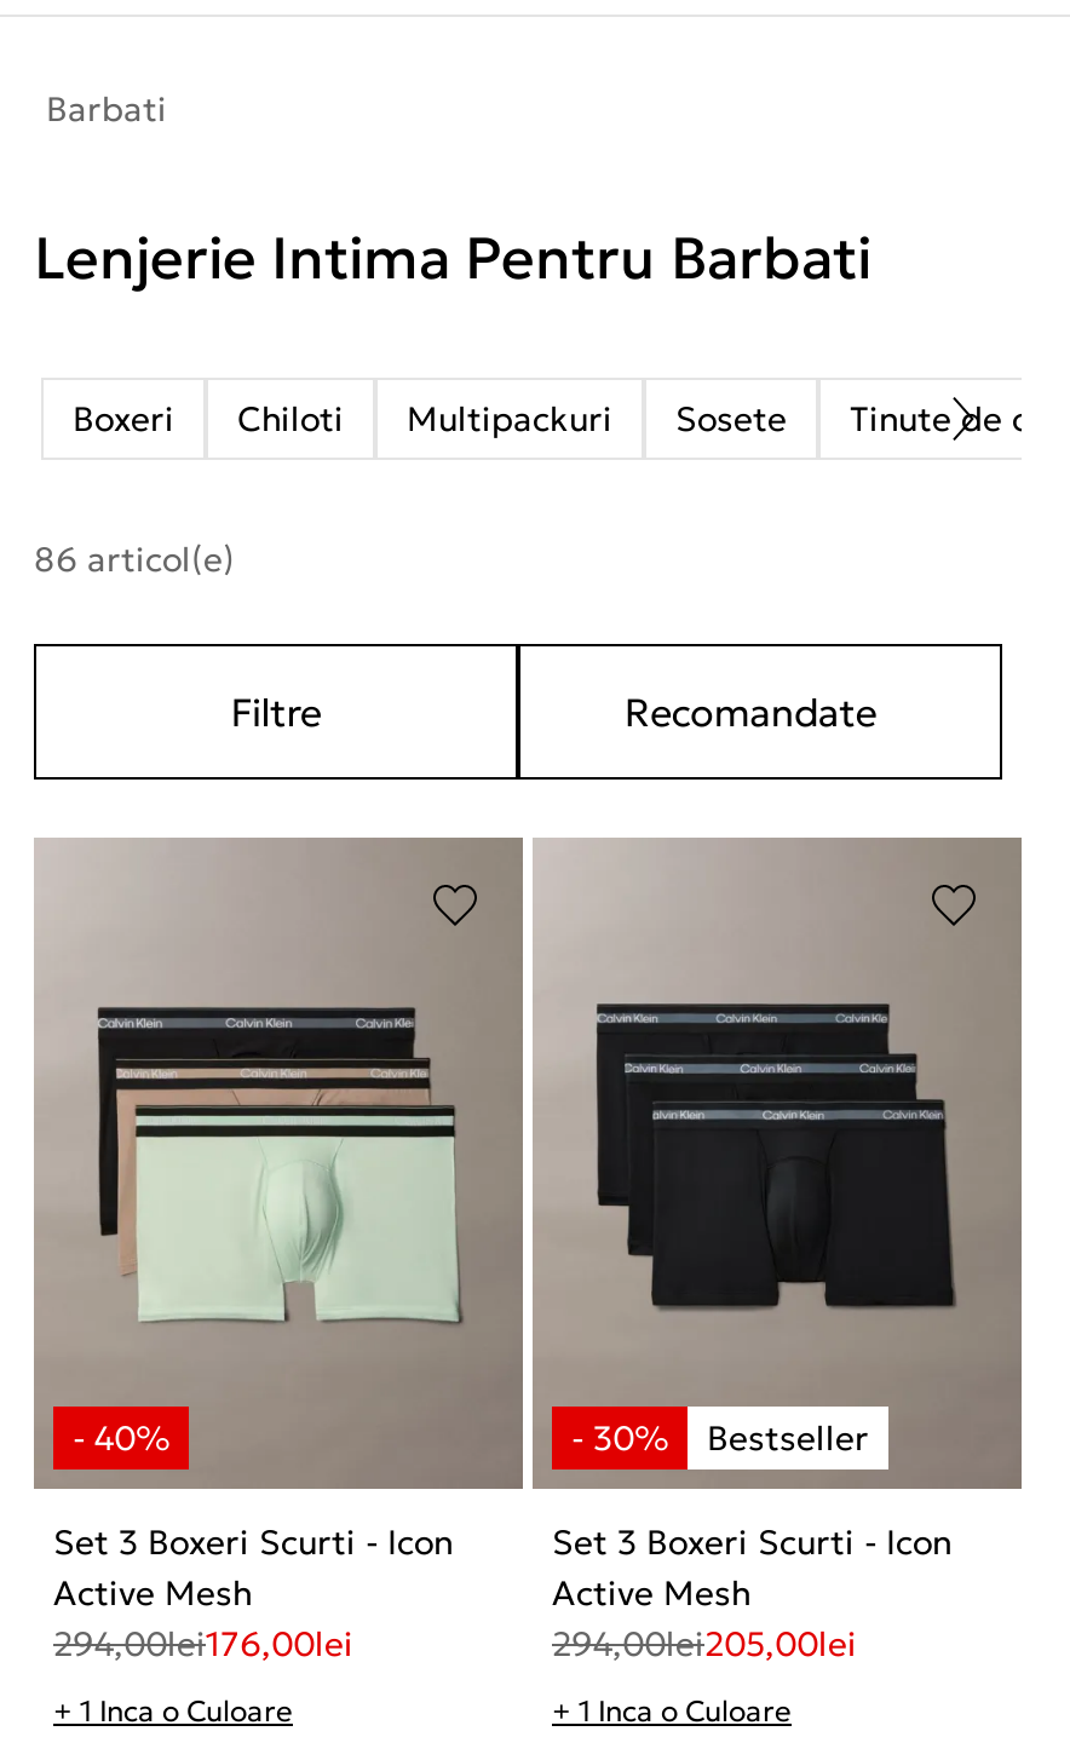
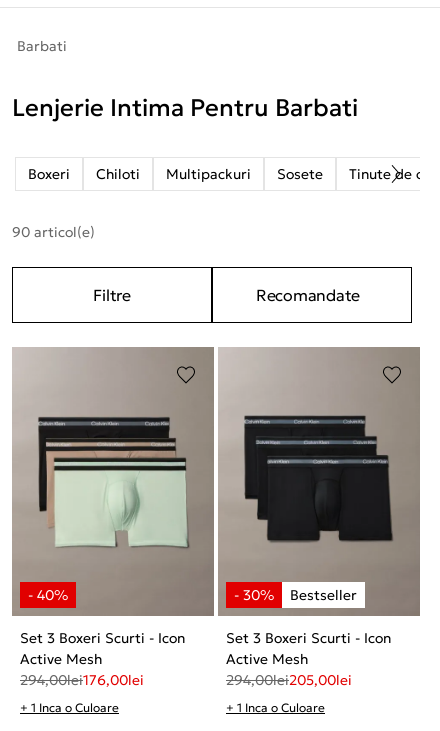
[34,537,235,581] 86 articol(e) -> [12,223,95,241] 90 articol(e)

